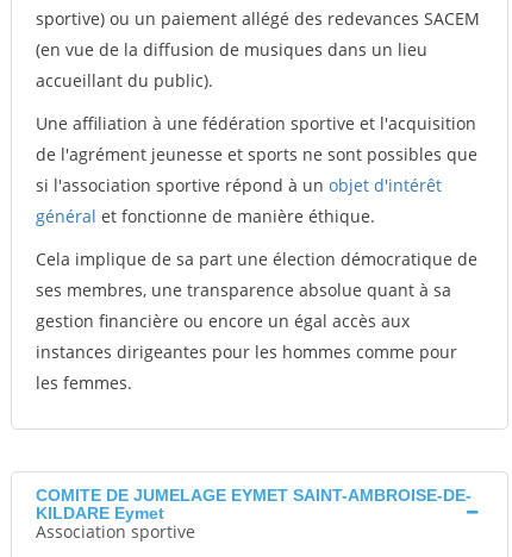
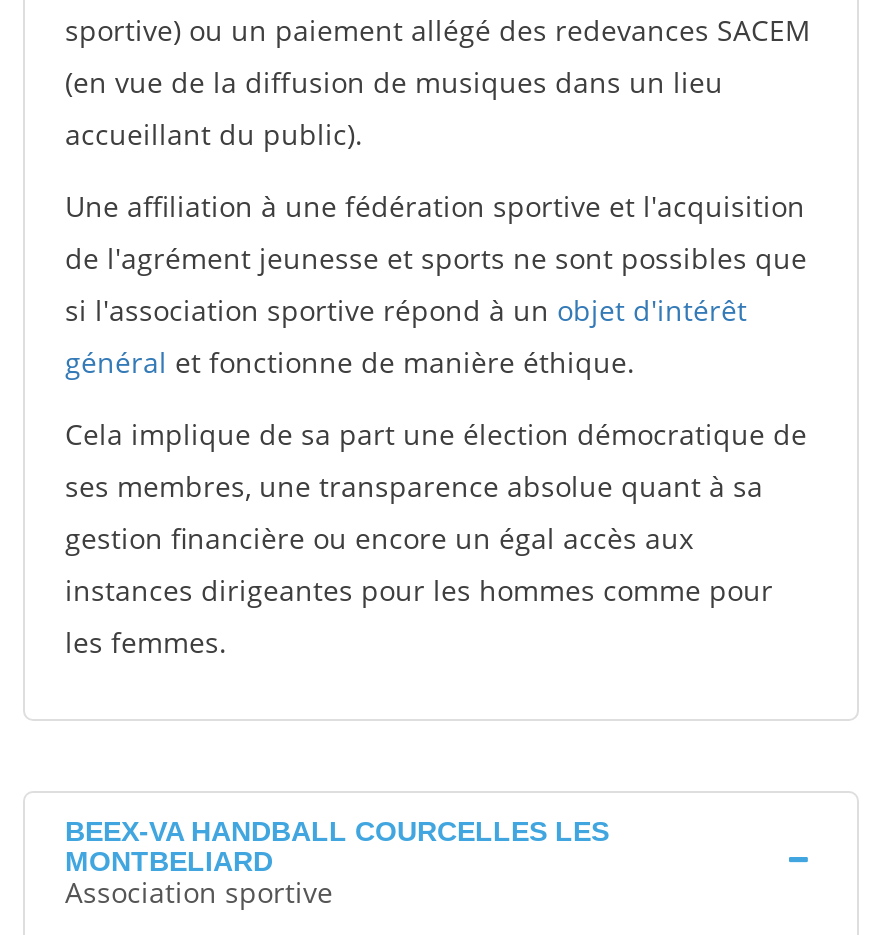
[36,486,472,522] COMITE DE JUMELAGE EYMET SAINT-AMBROISE-DE- | KILDARE Eymet -> [65,815,609,877] BEEX-VA HANDBALL COURCELLES LES | MONTBELIARD

